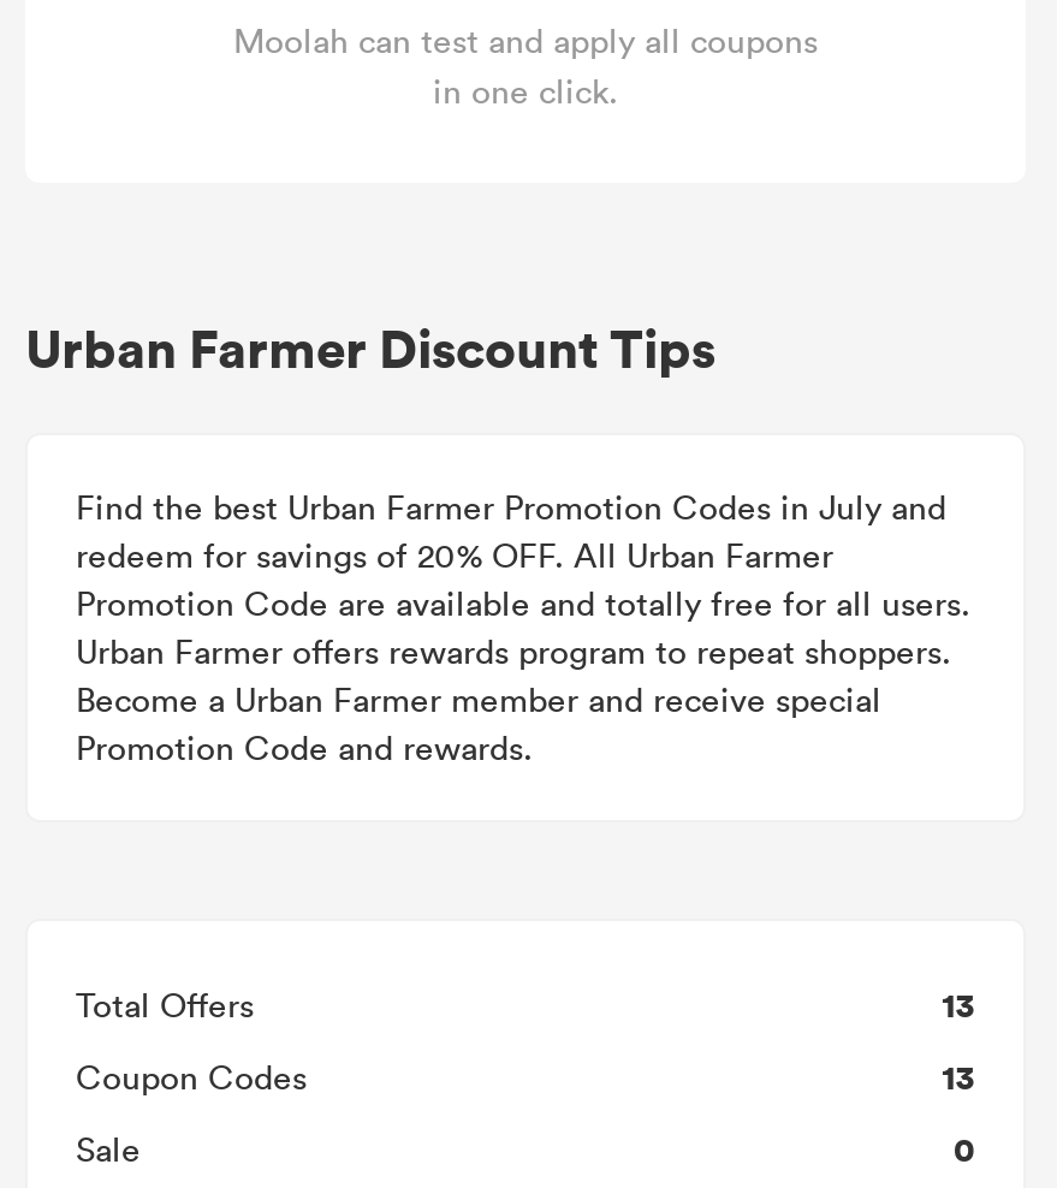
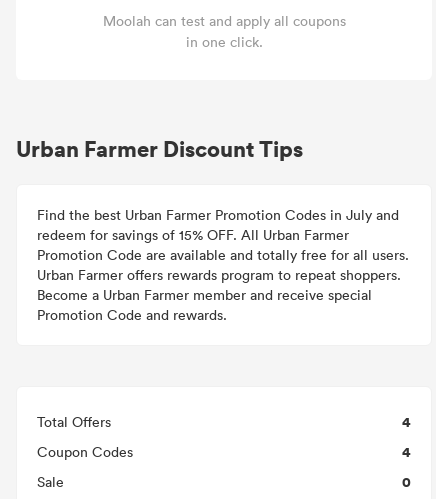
[76,531,833,577] redeem for savings of 20% OFF. All Urban Farmer -> [37,225,349,244] redeem for savings of 15% OFF. All Urban Farmer
[942,979,975,1029] 13 -> [402,411,411,432] 4
[942,1051,975,1101] 13 -> [402,441,411,462] 4

